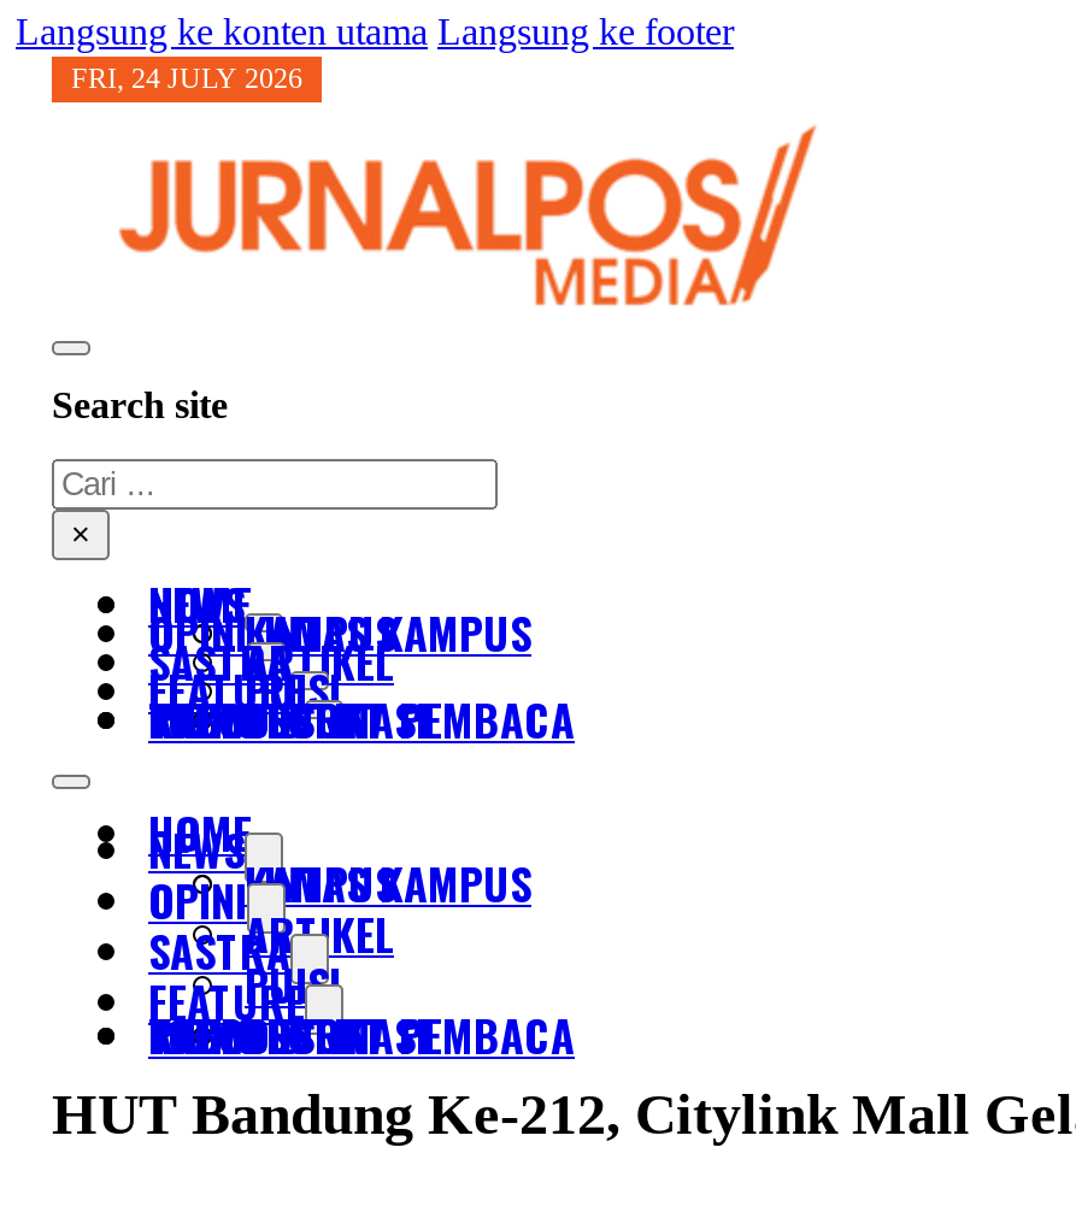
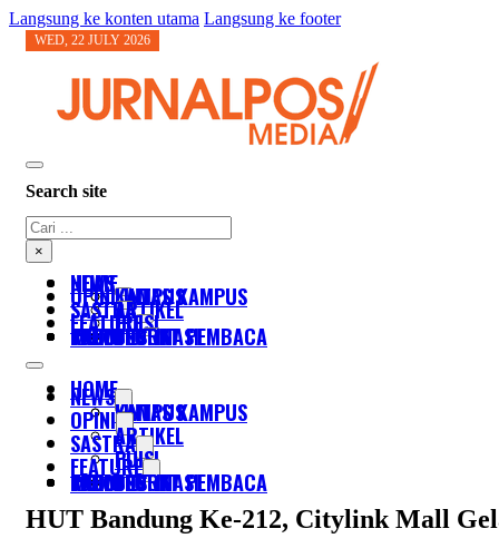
[71,61,302,95] FRI, 24 JULY 2026 -> [35,32,150,48] WED, 22 JULY 2026

